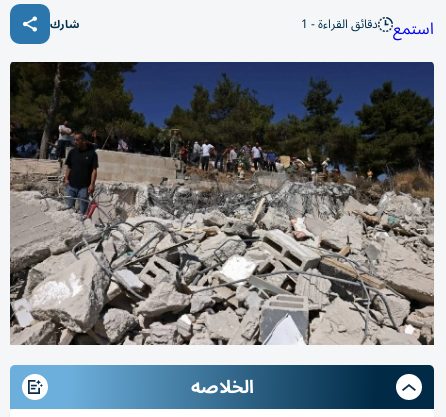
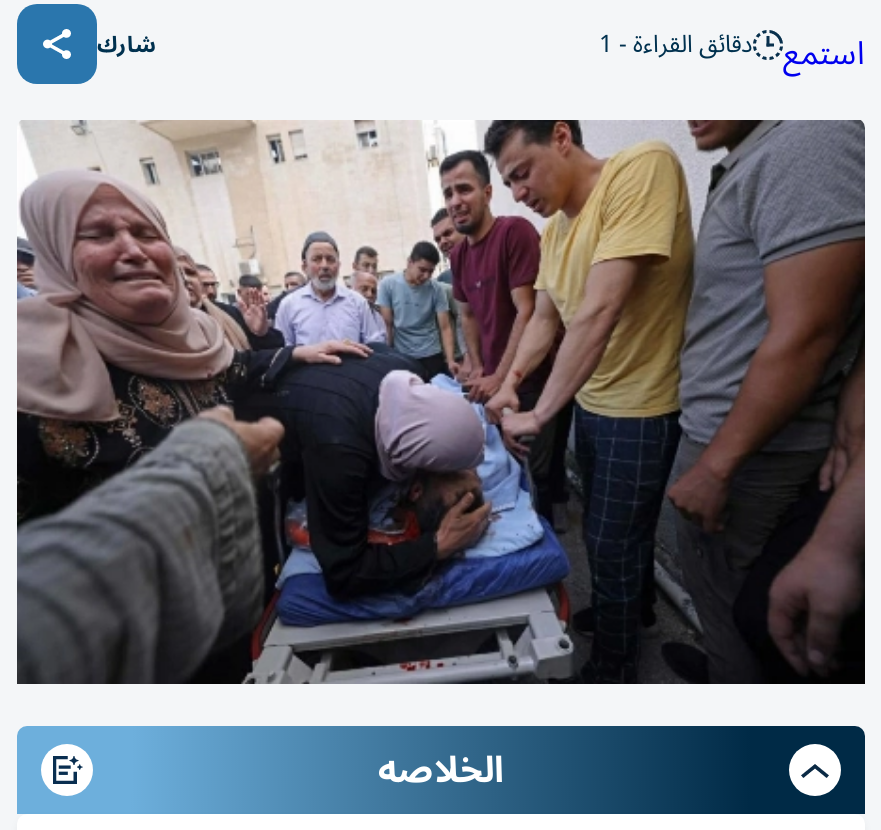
[9,61,435,346] [image] -> [15,120,867,686] [image]

